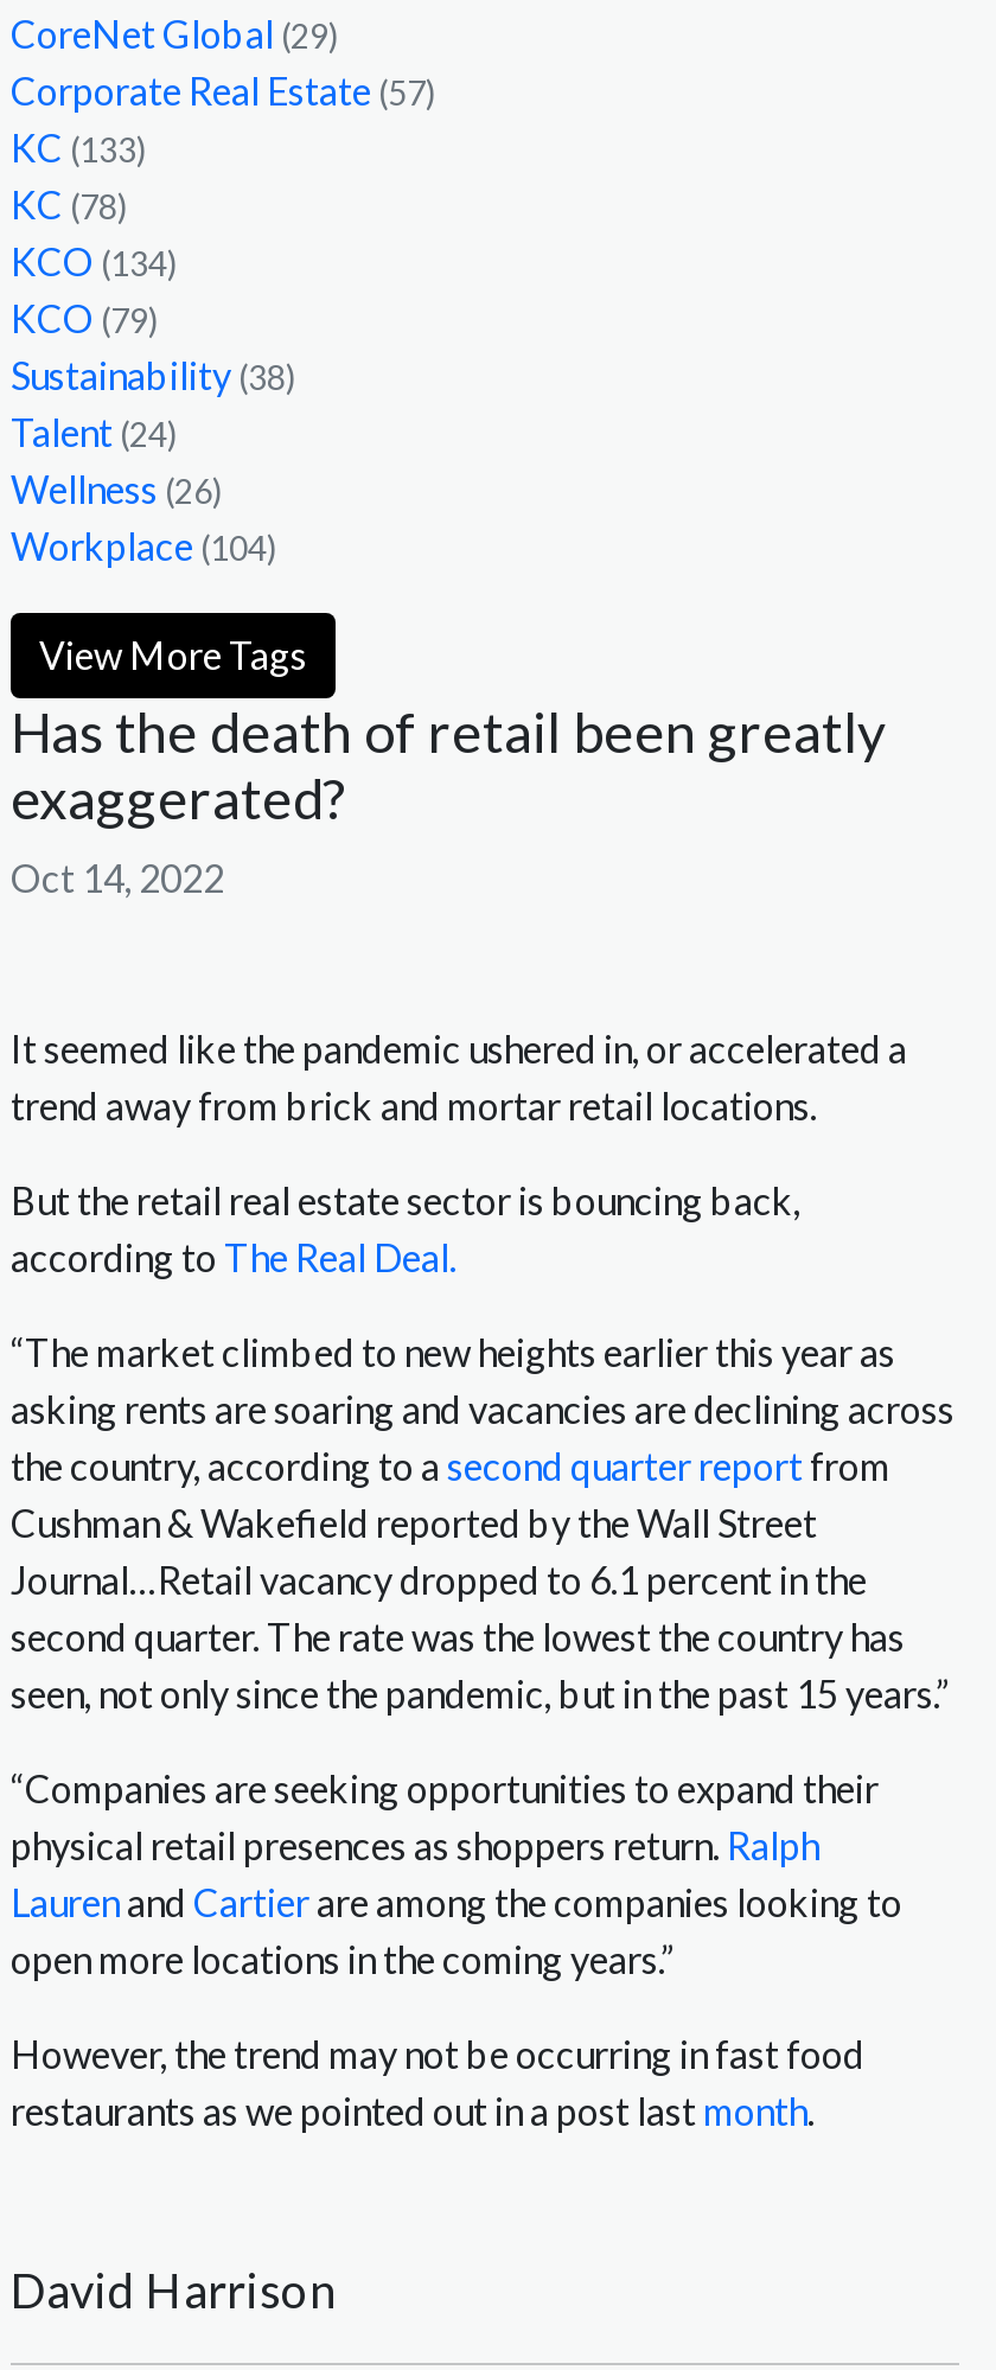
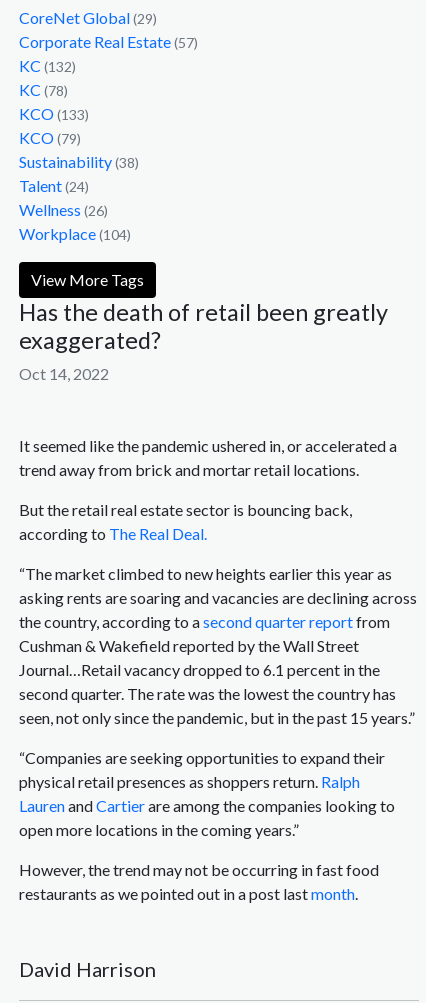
[11,124,146,170] KC (133) -> [19,56,76,75] KC (132)
[11,238,177,283] KCO (134) -> [19,104,89,123] KCO (133)

